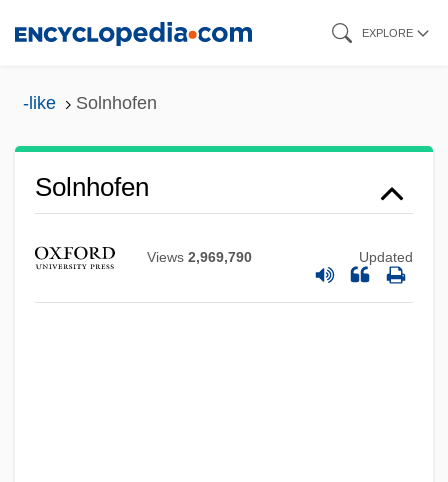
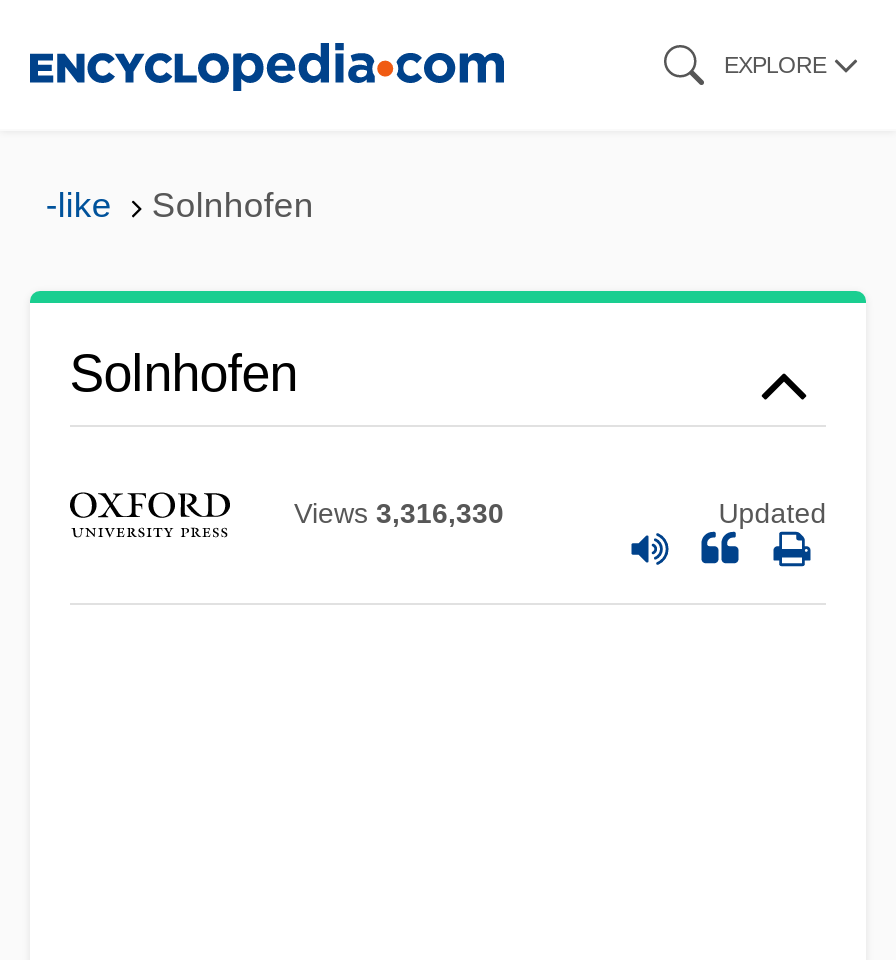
[147,249,252,265] Views 2,969,790 -> [294,498,504,530] Views 3,316,330

